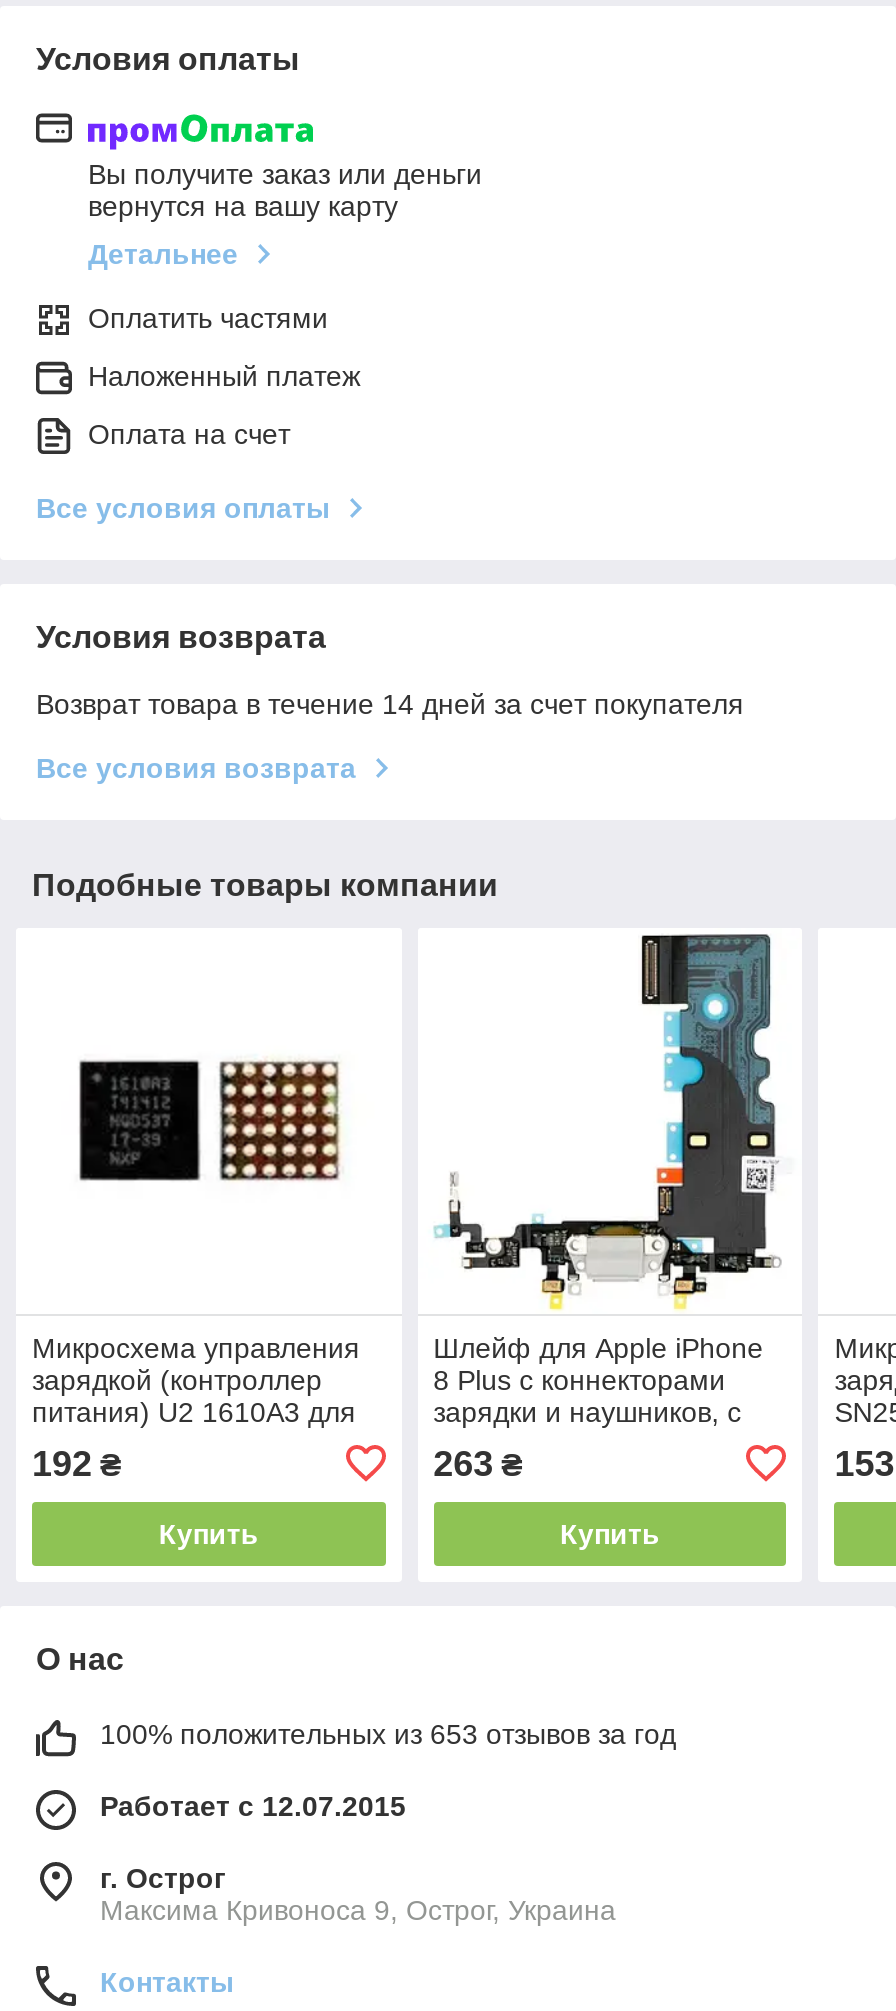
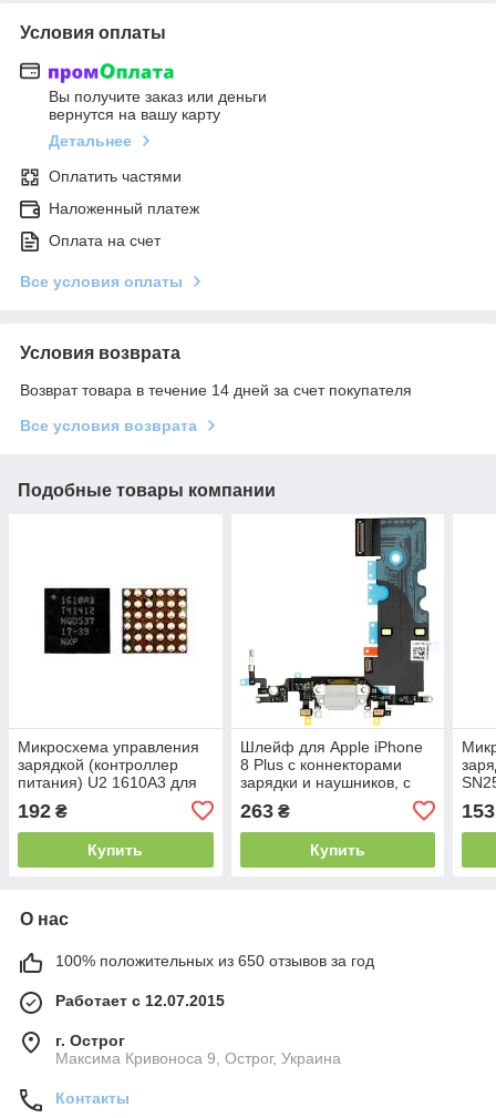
[100,1718,676,1750] 100% положительных из 653 отзывов за год -> [55,952,374,969] 100% положительных из 650 отзывов за год

